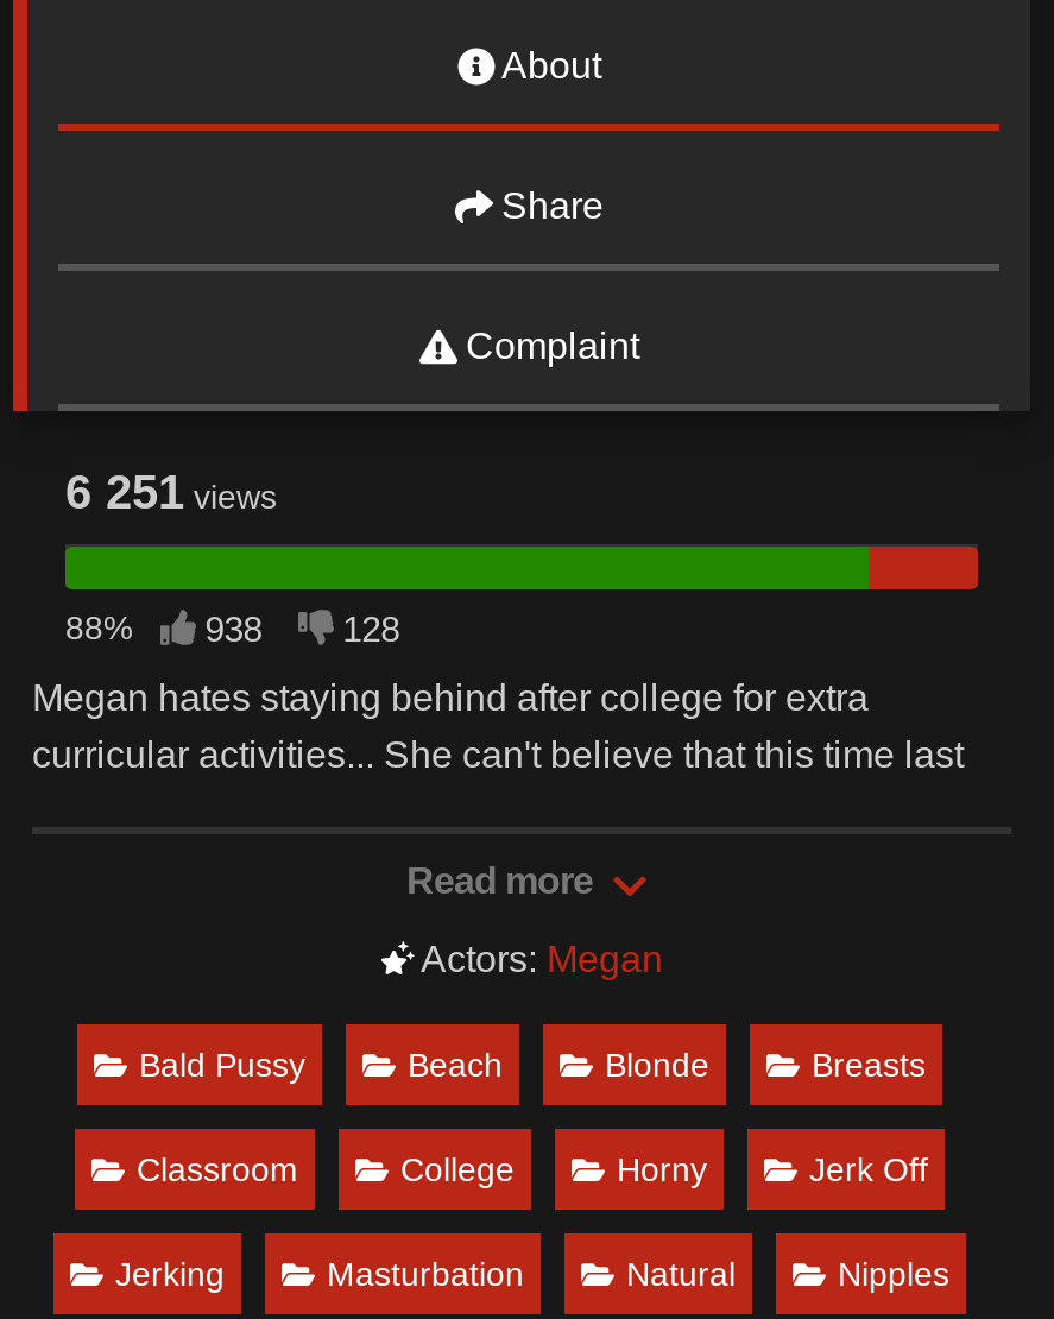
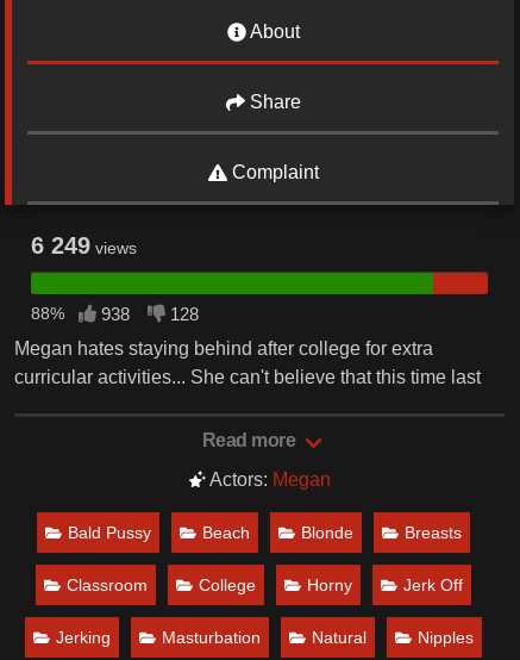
[65,465,277,517] 6 251 views -> [31,232,137,258] 6 249 views

